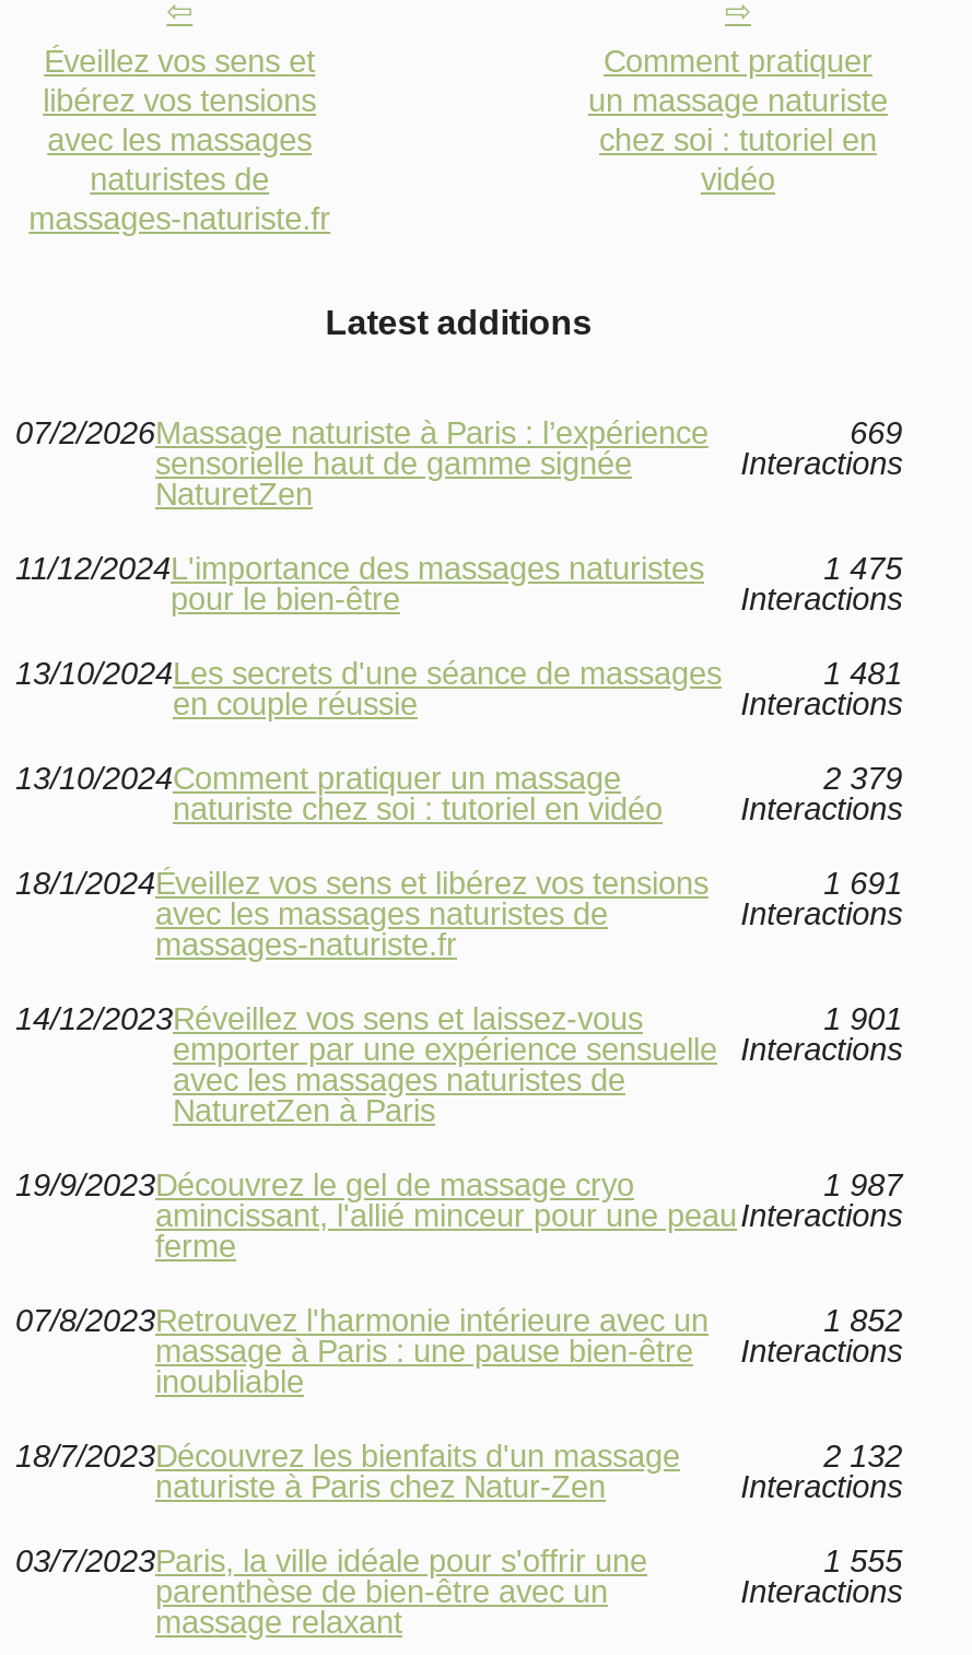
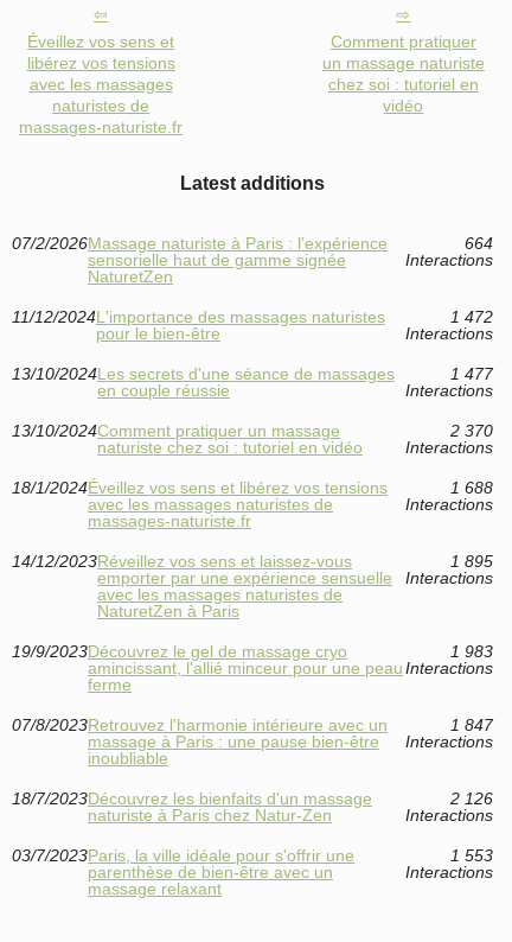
[850,416,902,451] 669 -> [464,234,493,253] 664
[824,552,902,587] 1 475 -> [450,308,493,327] 1 472
[824,657,902,692] 1 481 -> [450,365,493,384] 1 477
[824,761,902,796] 2 379 -> [450,422,493,441] 2 370
[824,866,902,901] 1 691 -> [450,478,493,497] 1 688
[824,1002,902,1037] 1 901 -> [450,552,493,571] 1 895
[824,1168,902,1203] 1 987 -> [450,642,493,661] 1 983
[824,1304,902,1339] 1 852 -> [450,716,493,735] 1 847
[824,1439,902,1474] 2 132 -> [450,789,493,808] 2 126
[824,1544,902,1579] 1 555 -> [450,846,493,865] 1 553

